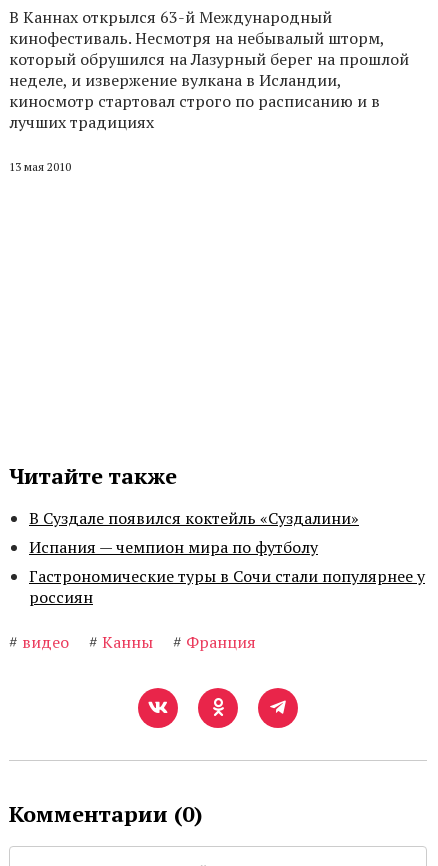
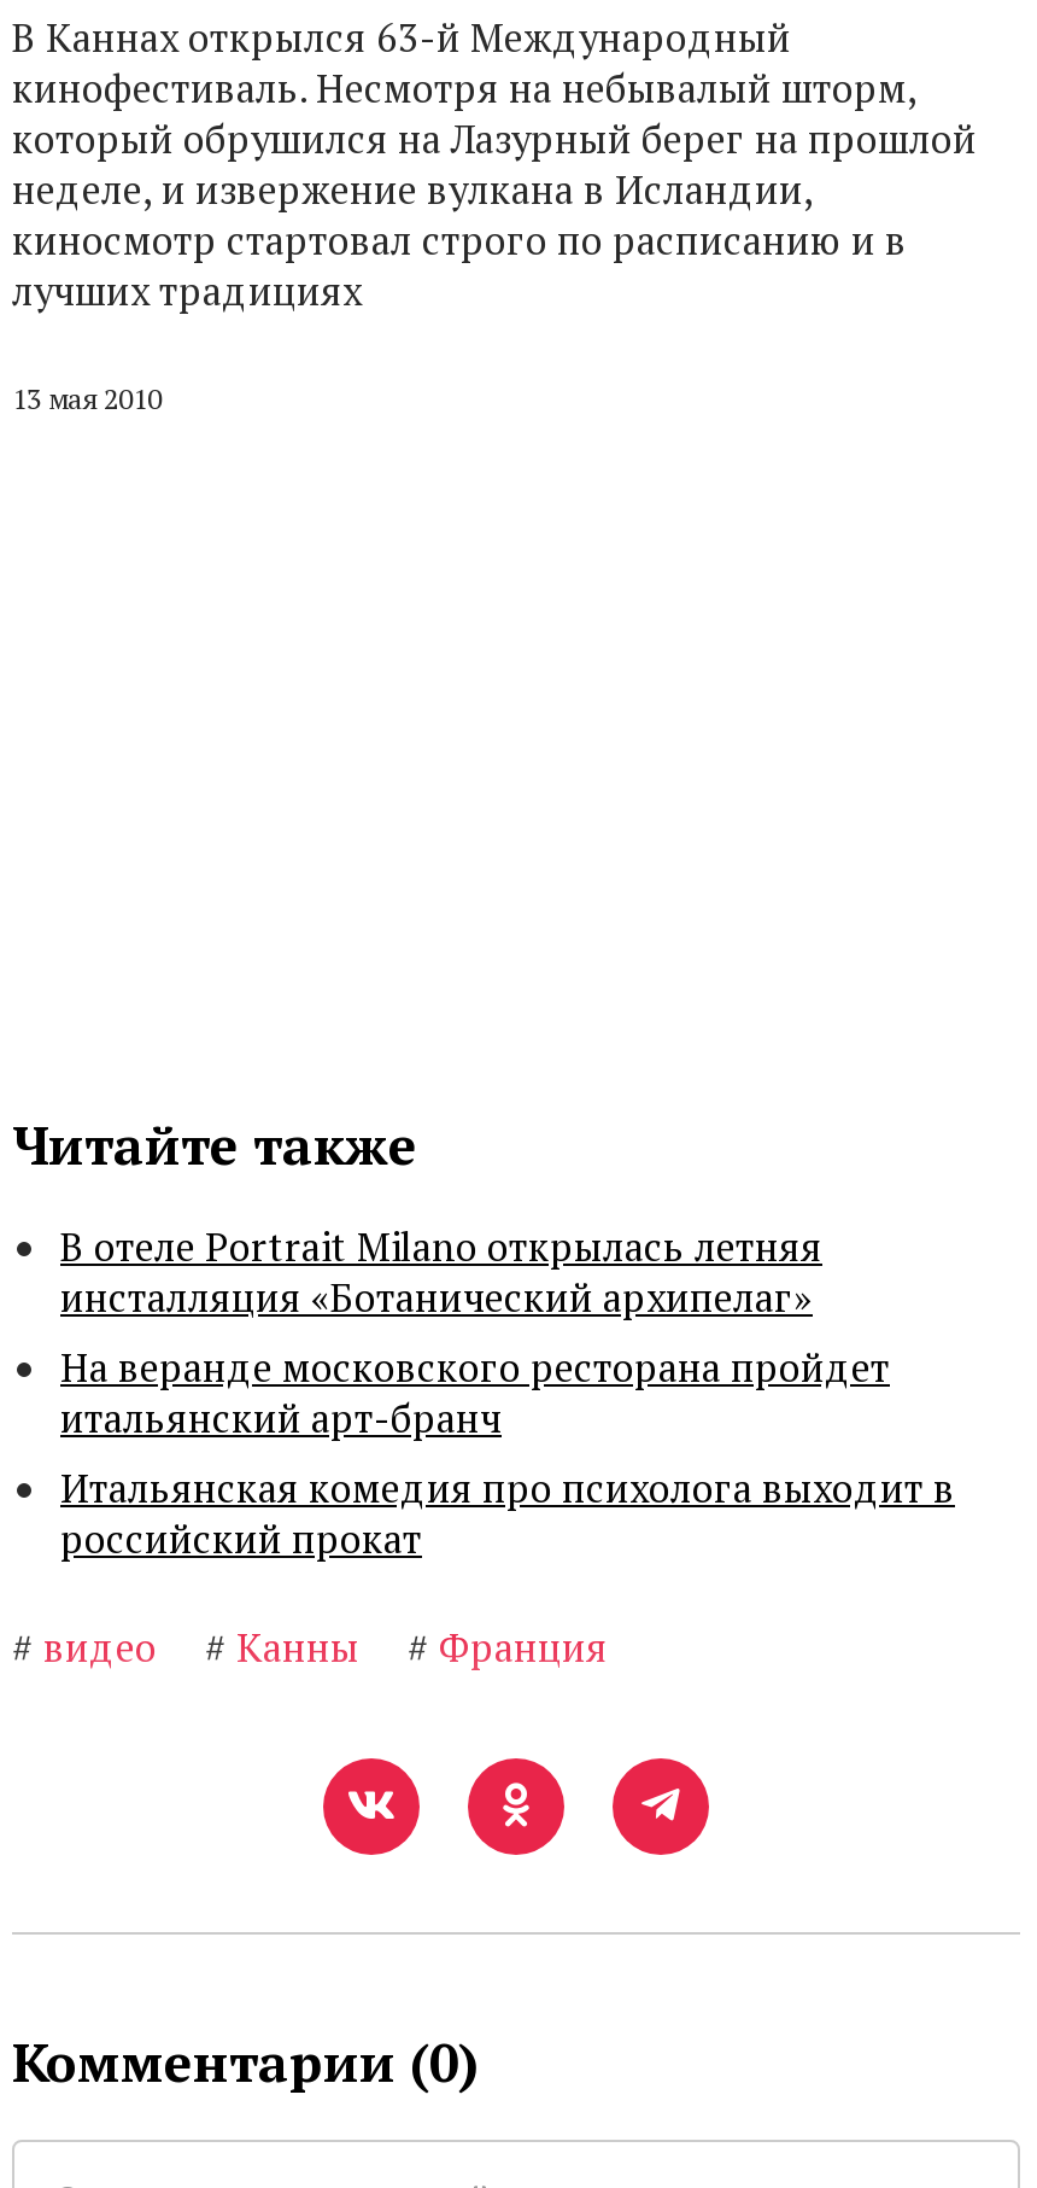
[29,507,425,608] В Суздале появился коктейль «Суздалини» | Испания — чемпион мира по футболу | Гастрономические туры в Сочи стали популярнее у | россиян -> [60,1221,955,1566] В отеле Portrait Milano открылась летняя | инсталляция «Ботанический архипелаг» | На веранде московского ресторана пройдет | итальянский арт-бранч | Итальянская комедия про психолога выходит в | российский прокат

